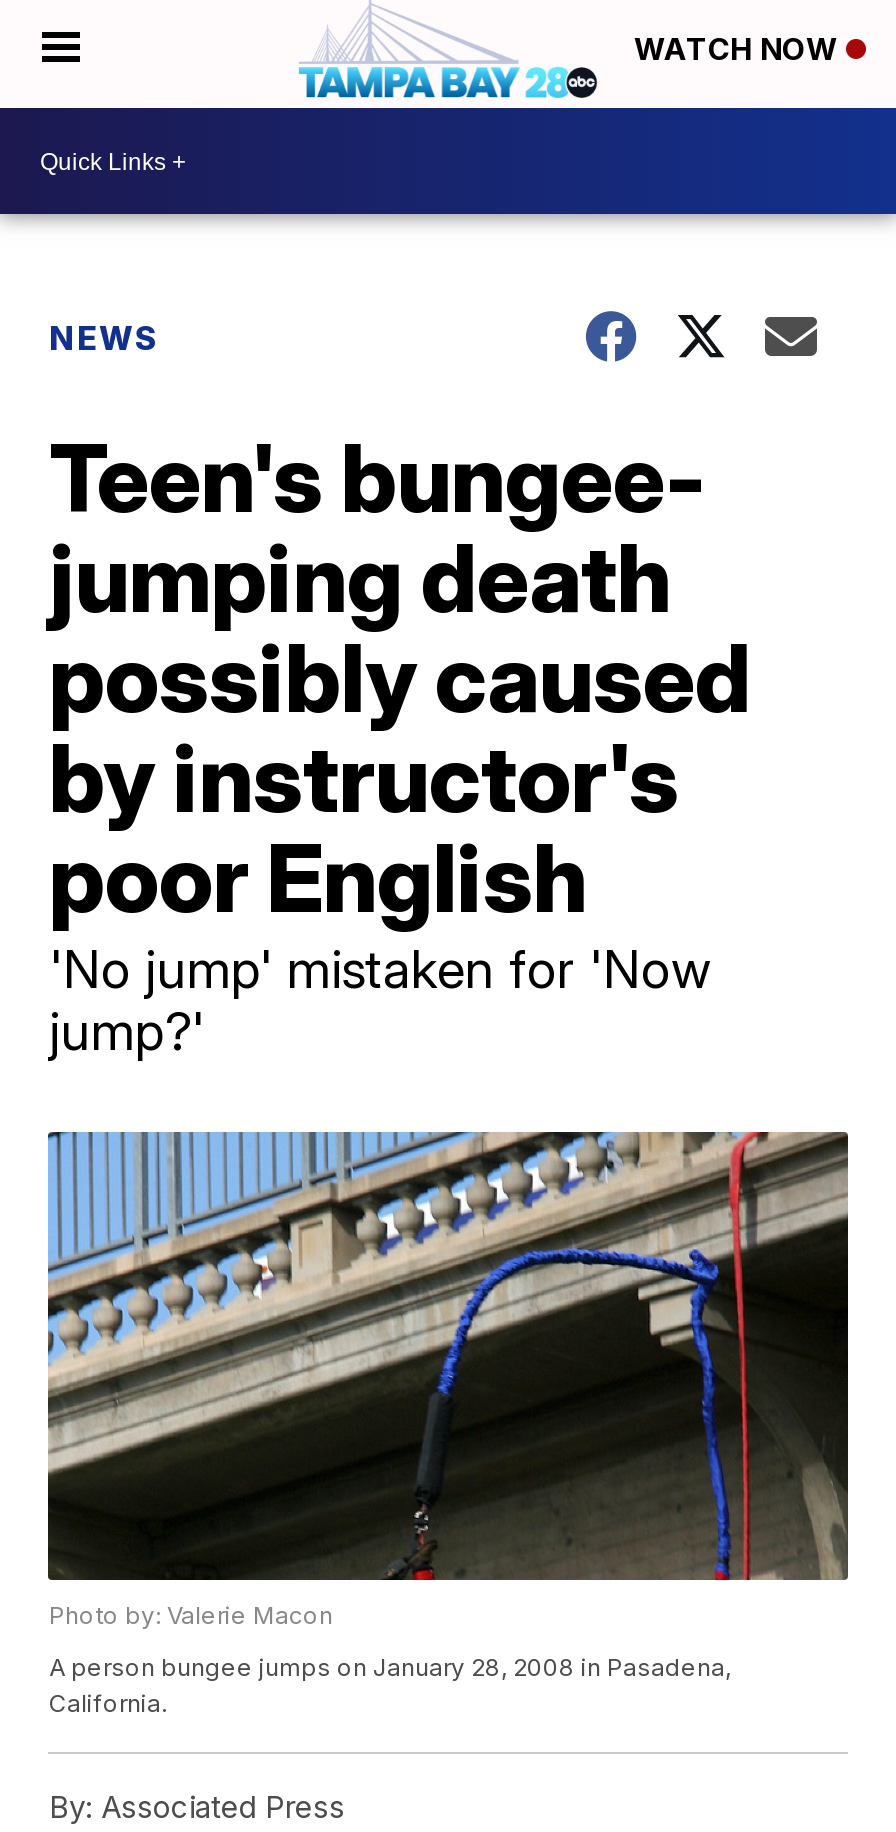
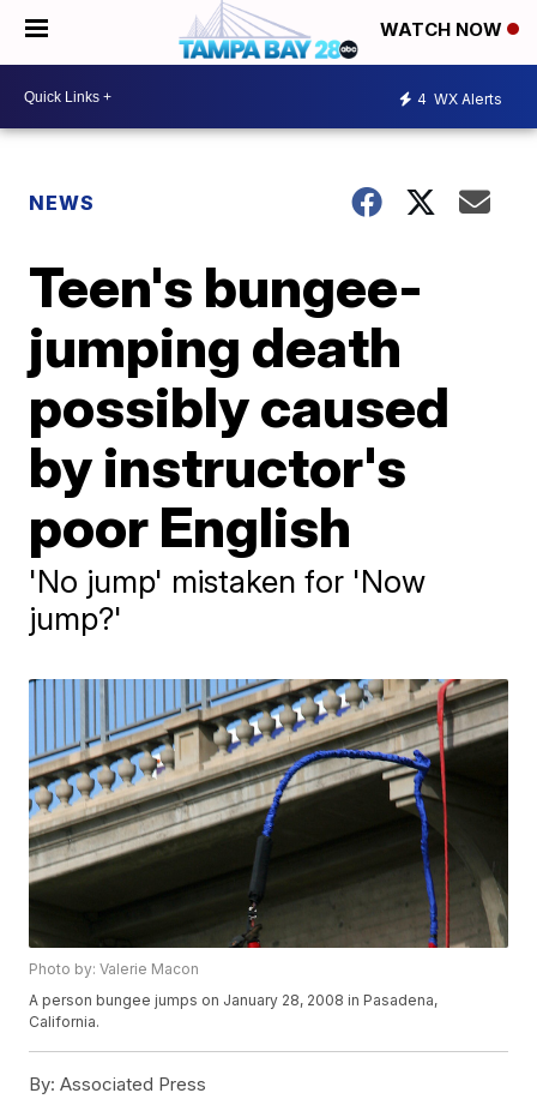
none -> [417,89,502,107] 4 WX Alerts

